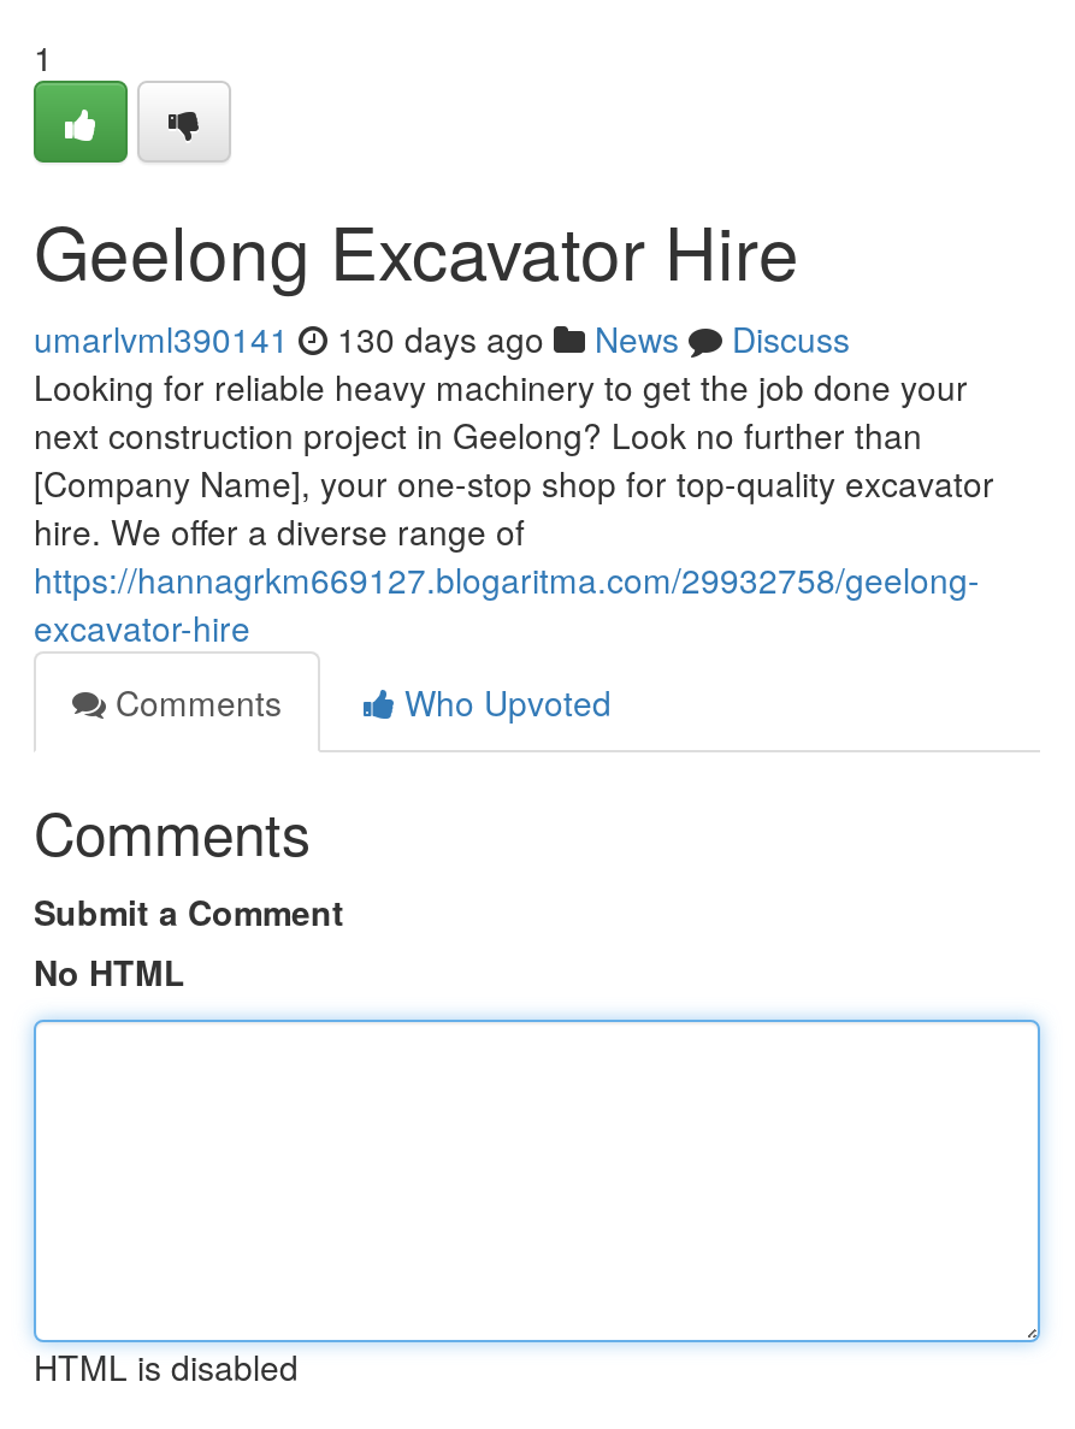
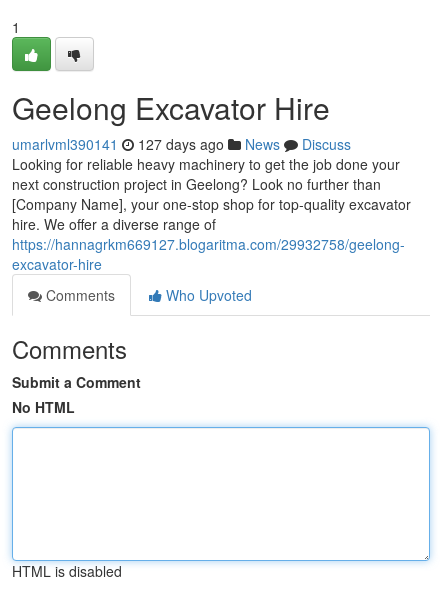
[34,314,850,362] umarlvml390141 130 days ago News Discuss -> [12,134,351,154] umarlvml390141 127 days ago News Discuss

